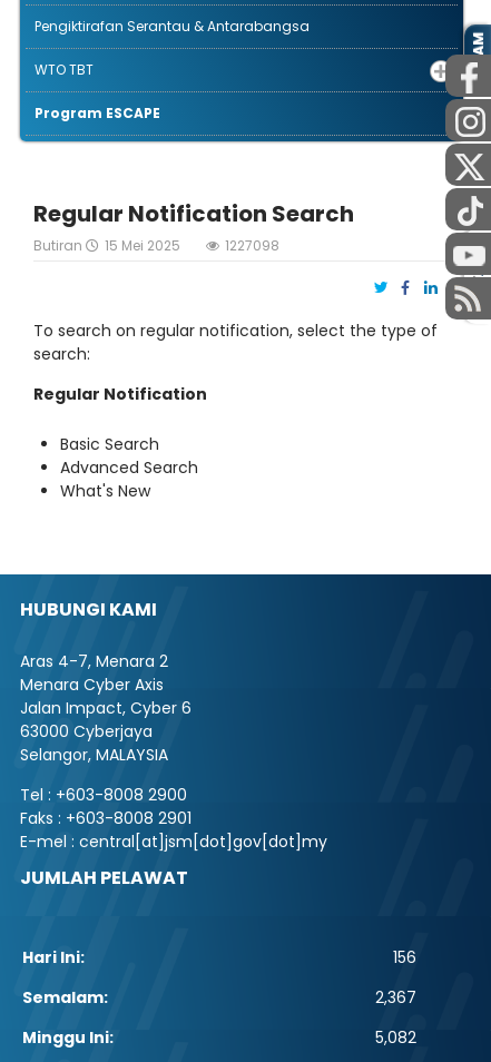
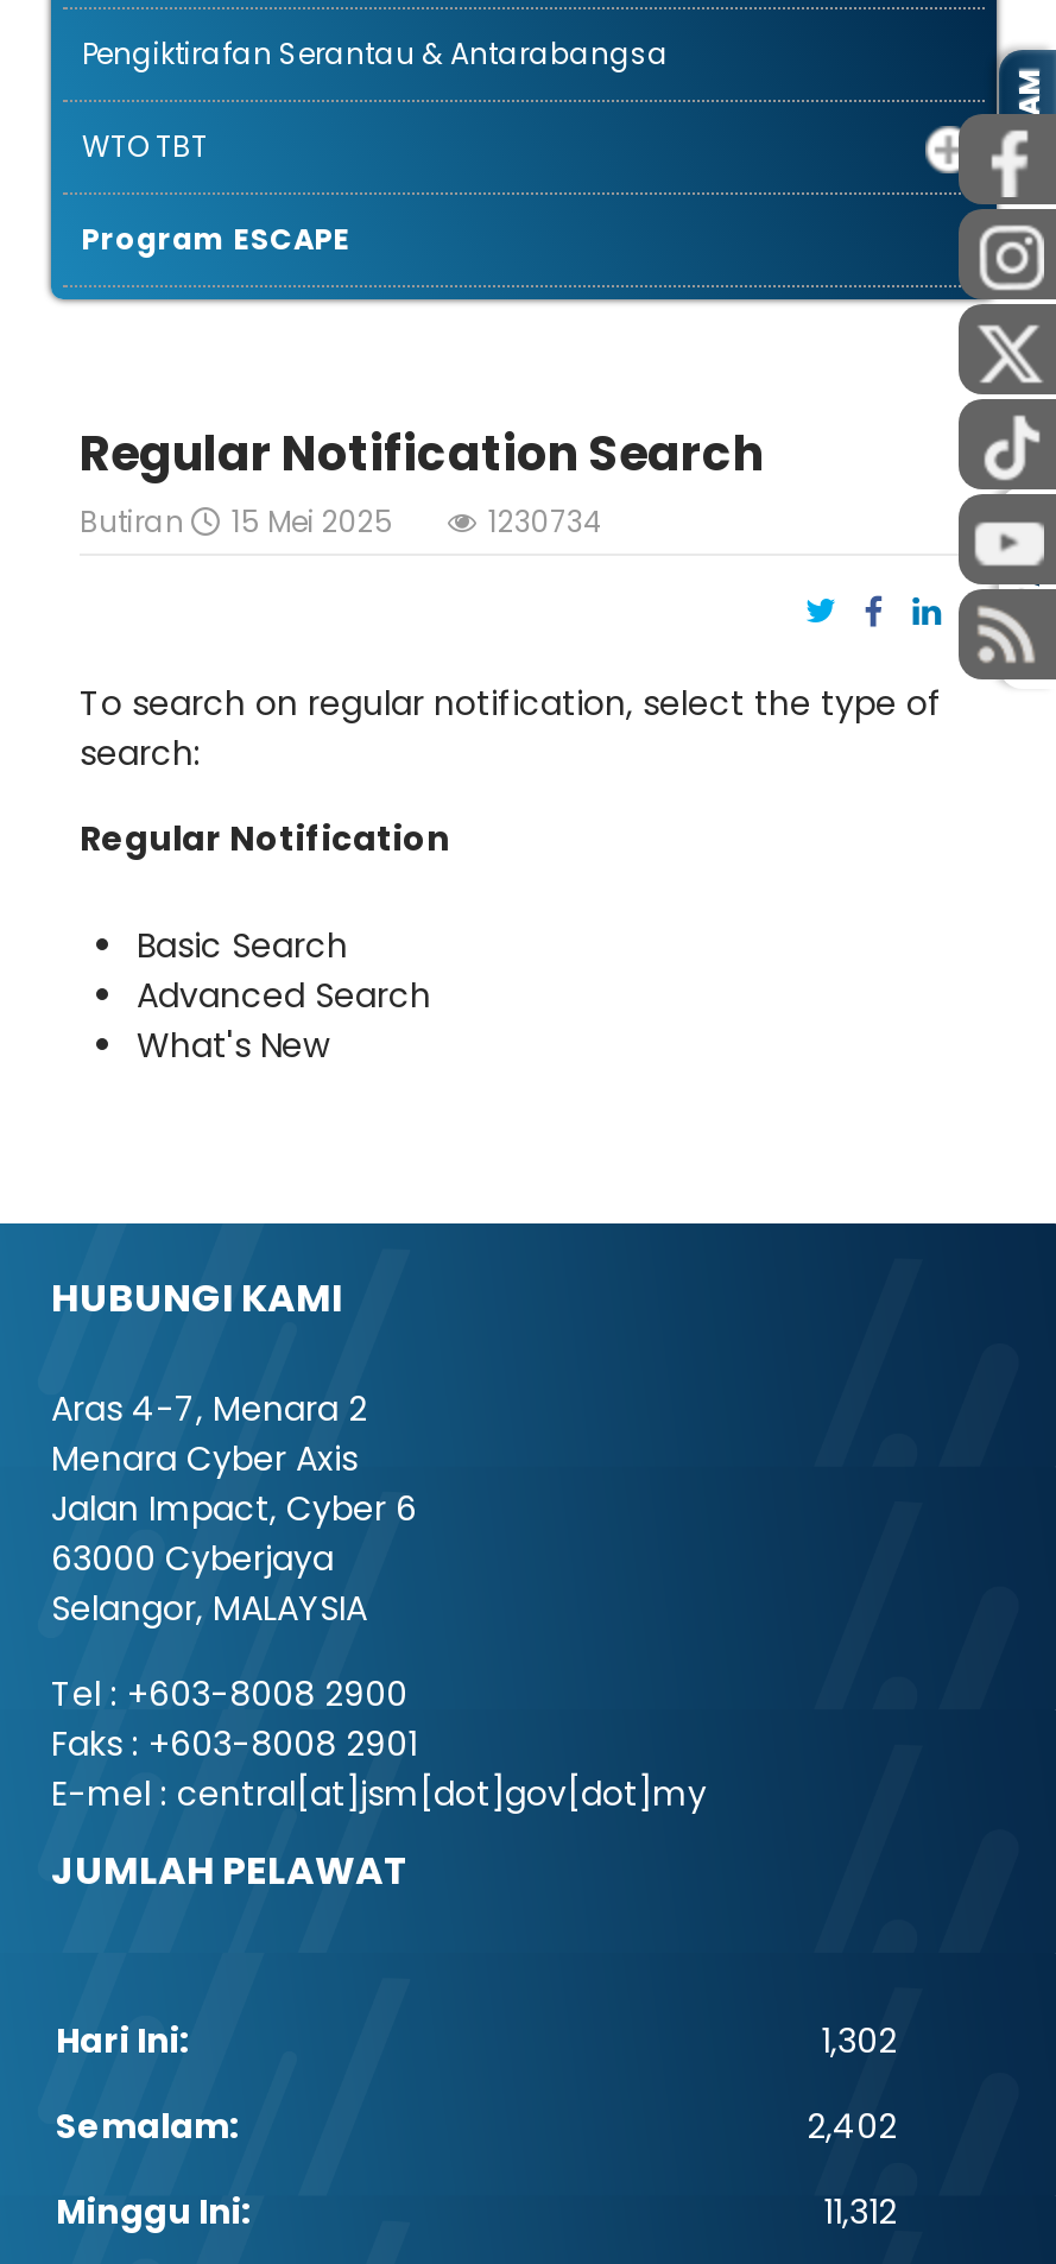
[225,235,279,254] 1227098 -> [488,500,602,540] 1230734
[393,946,416,968] 156 -> [821,2016,897,2063] 1,302
[375,986,416,1008] 2,367 -> [807,2101,897,2149] 2,402
[375,1026,416,1048] 5,082 -> [823,2187,897,2234] 11,312

